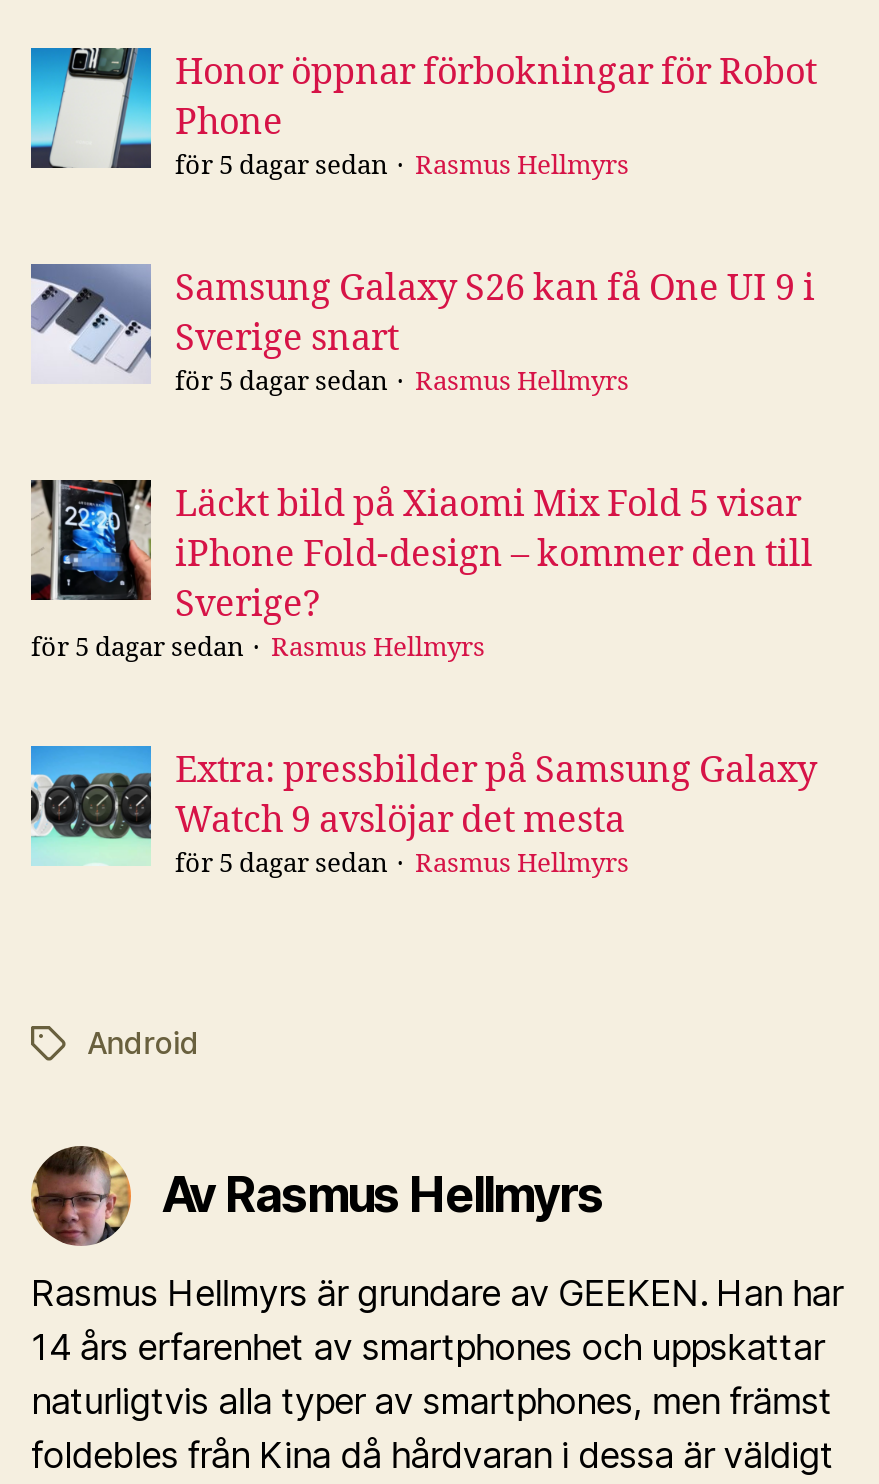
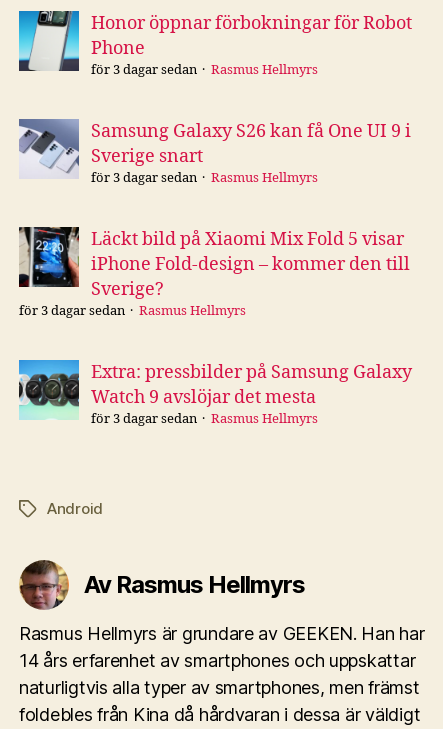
[175,150,387,182] för 5 dagar sedan -> [91,62,197,78] för 3 dagar sedan
[175,366,387,398] för 5 dagar sedan -> [91,170,197,186] för 3 dagar sedan
[31,632,243,664] för 5 dagar sedan -> [19,303,125,319] för 3 dagar sedan
[175,848,387,880] för 5 dagar sedan -> [91,411,197,427] för 3 dagar sedan

